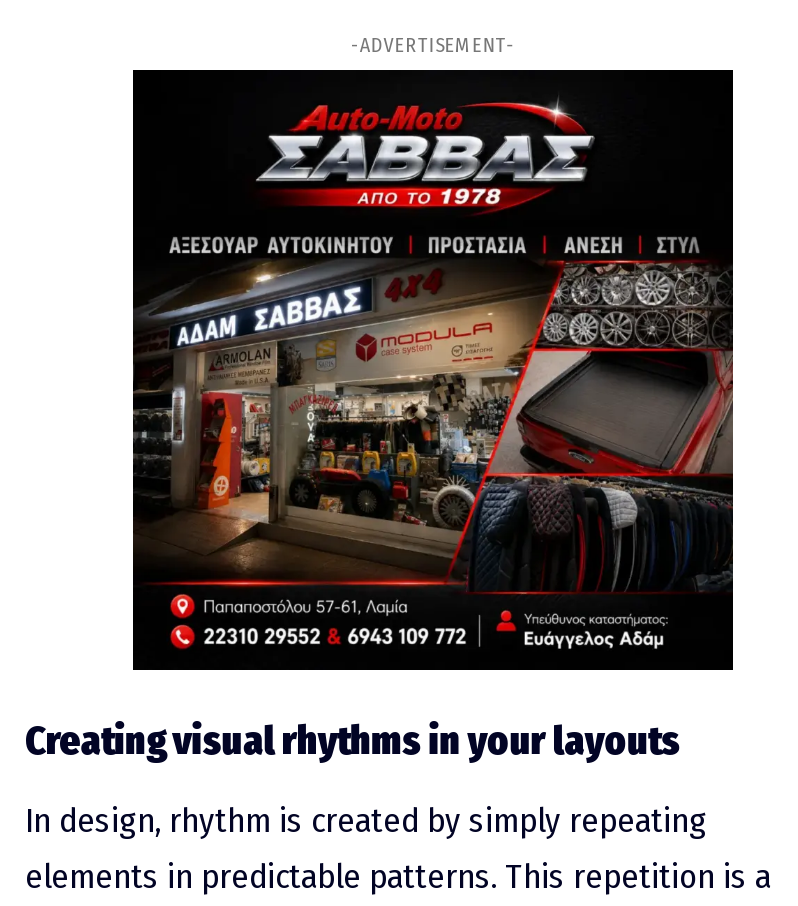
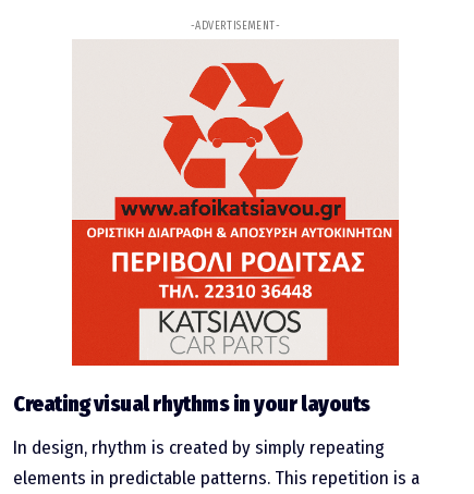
[131,68,735,672] [image] -> [71,39,400,367] [image]

